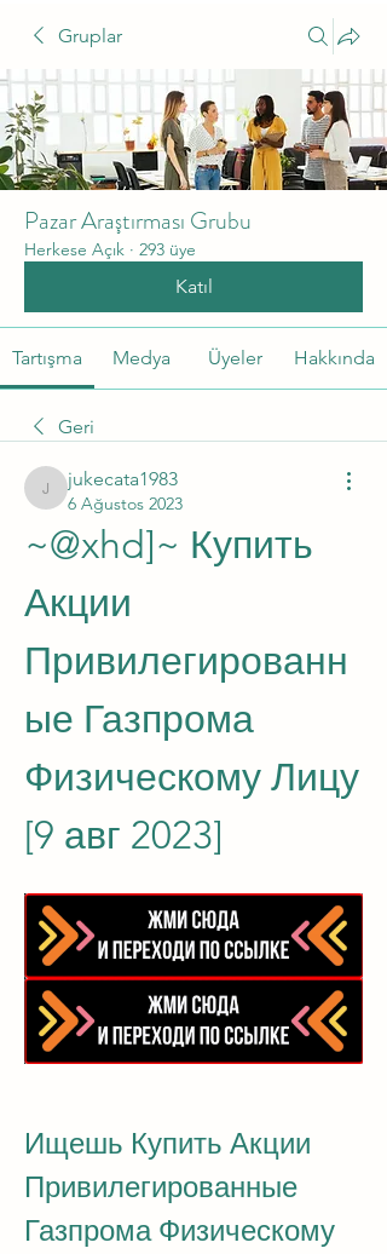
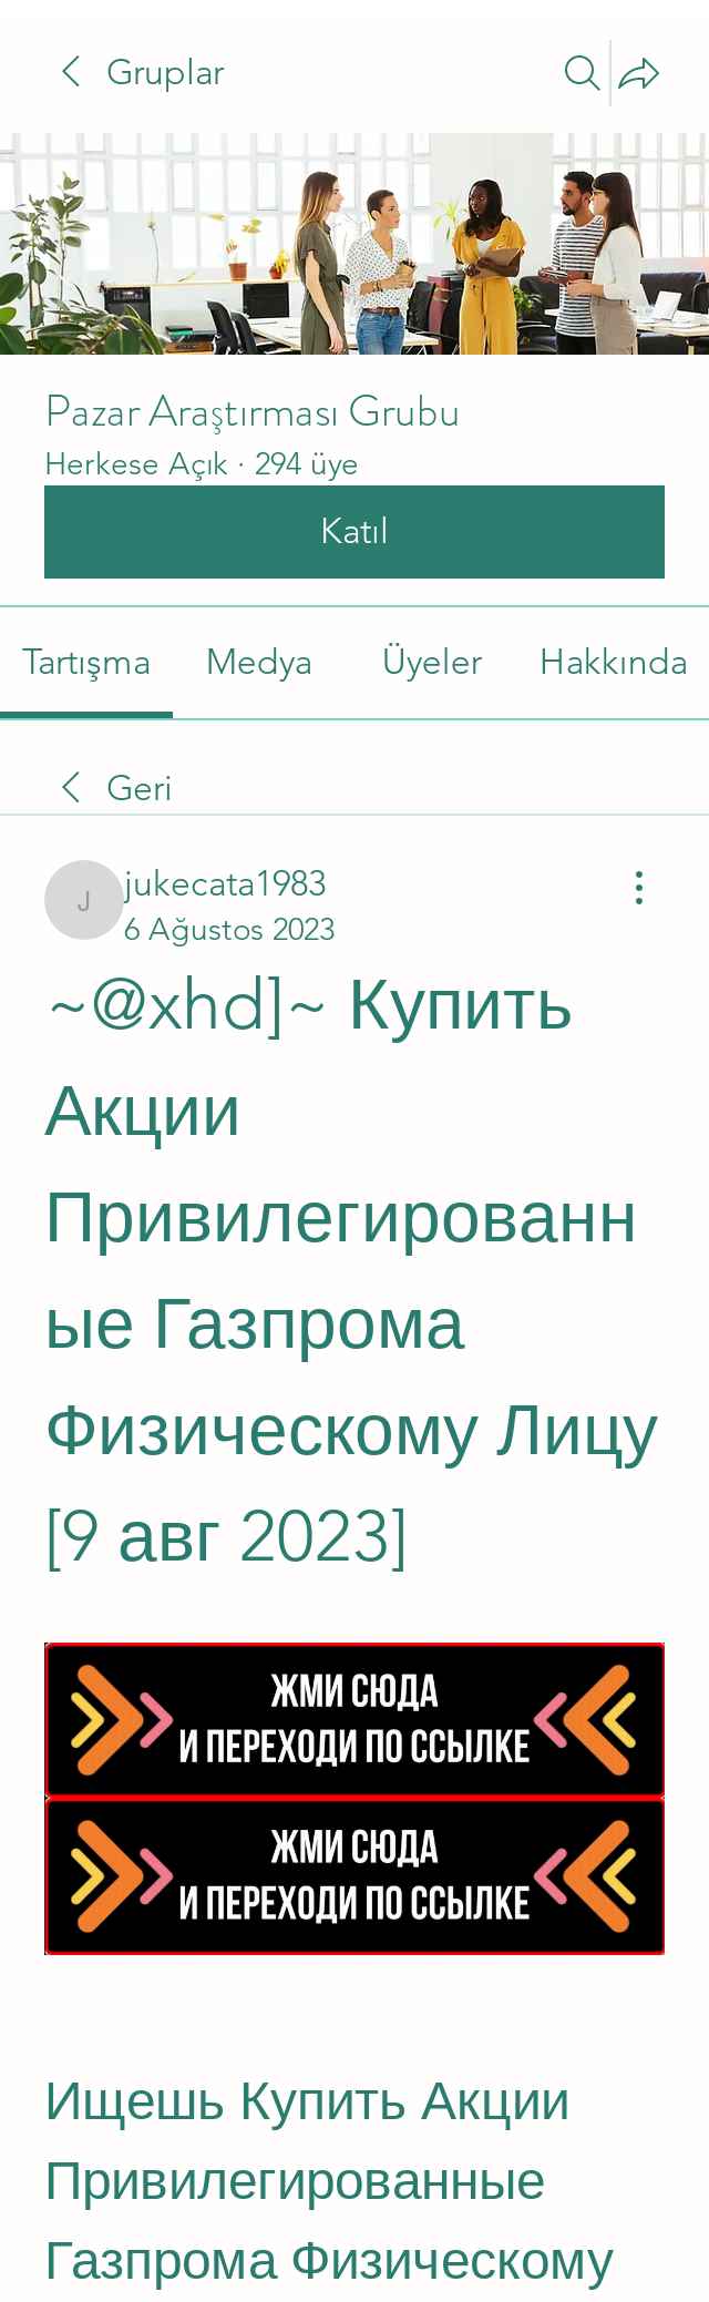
[24,238,196,260] Herkese Açık · 293 üye -> [44,443,359,483] Herkese Açık · 294 üye

